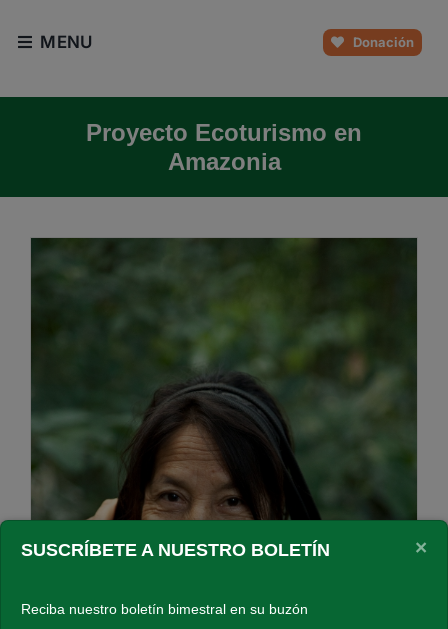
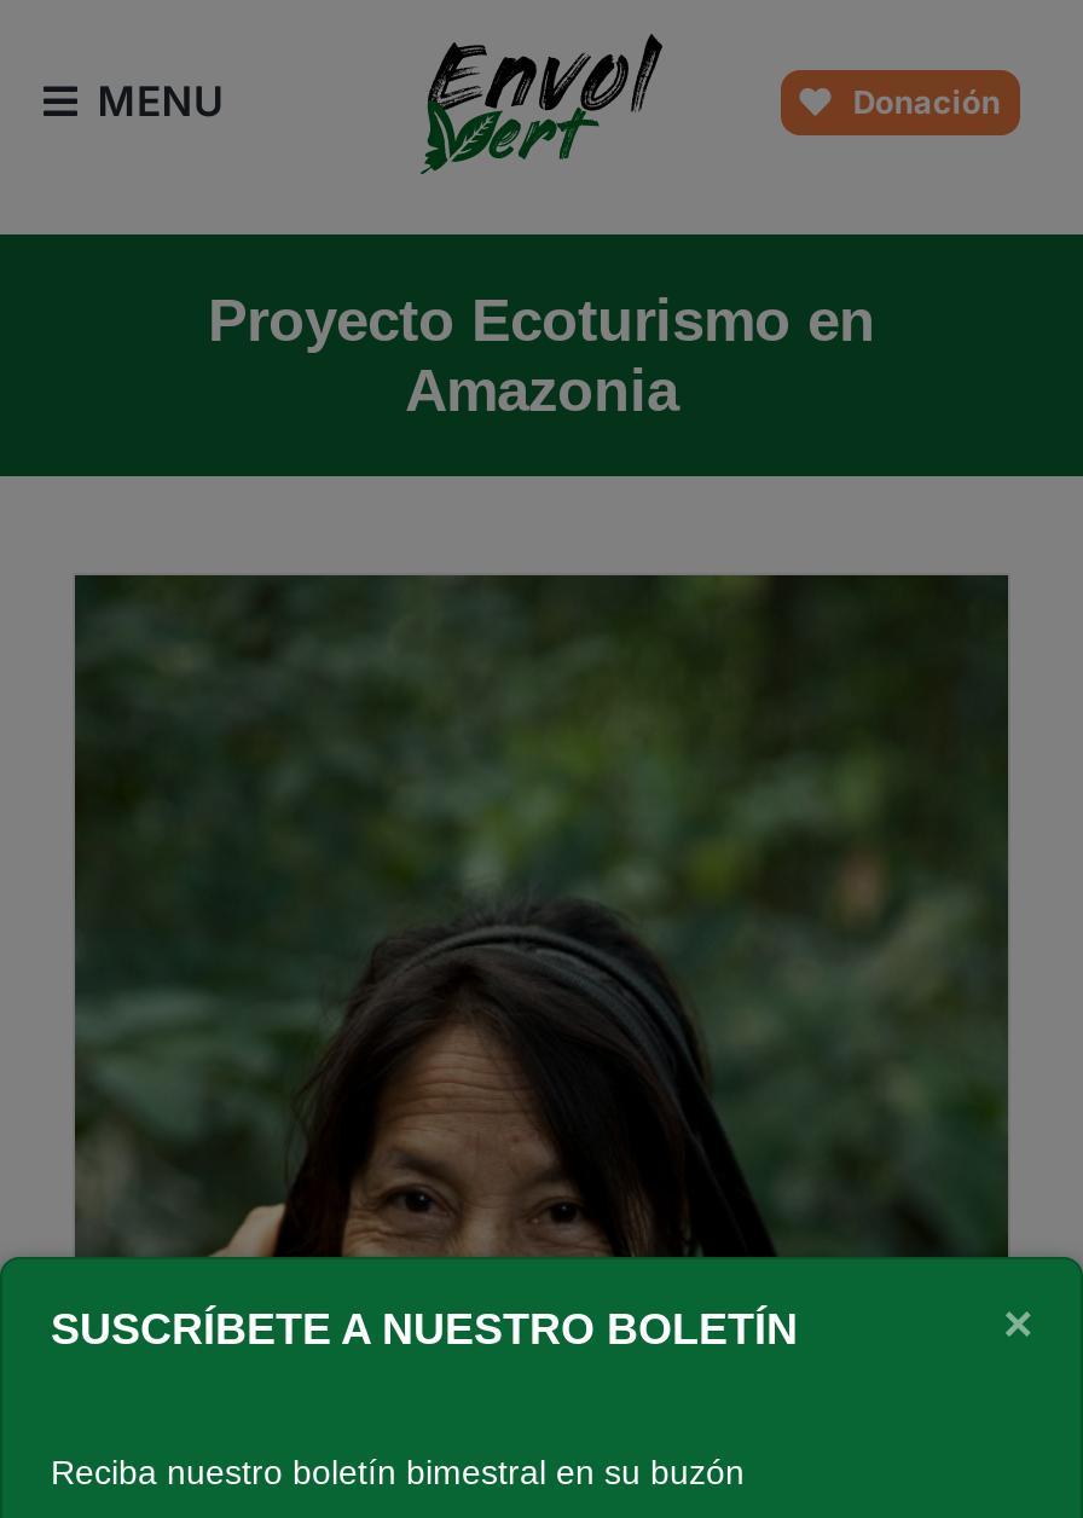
none -> [421,34,665,174] [image]

